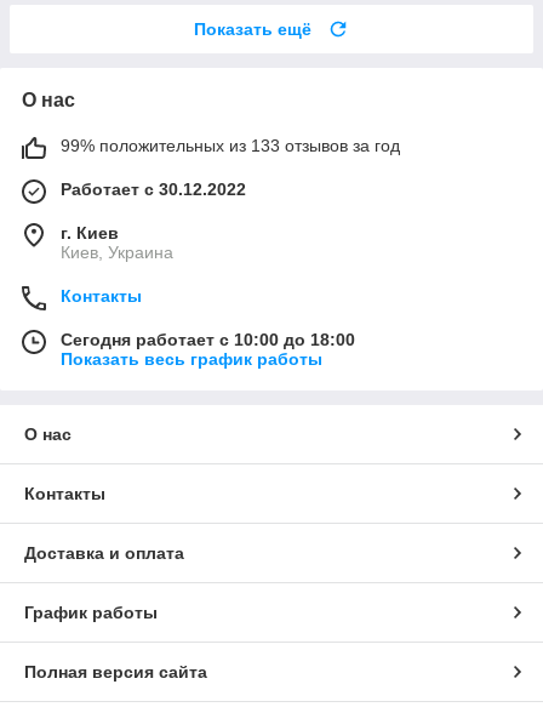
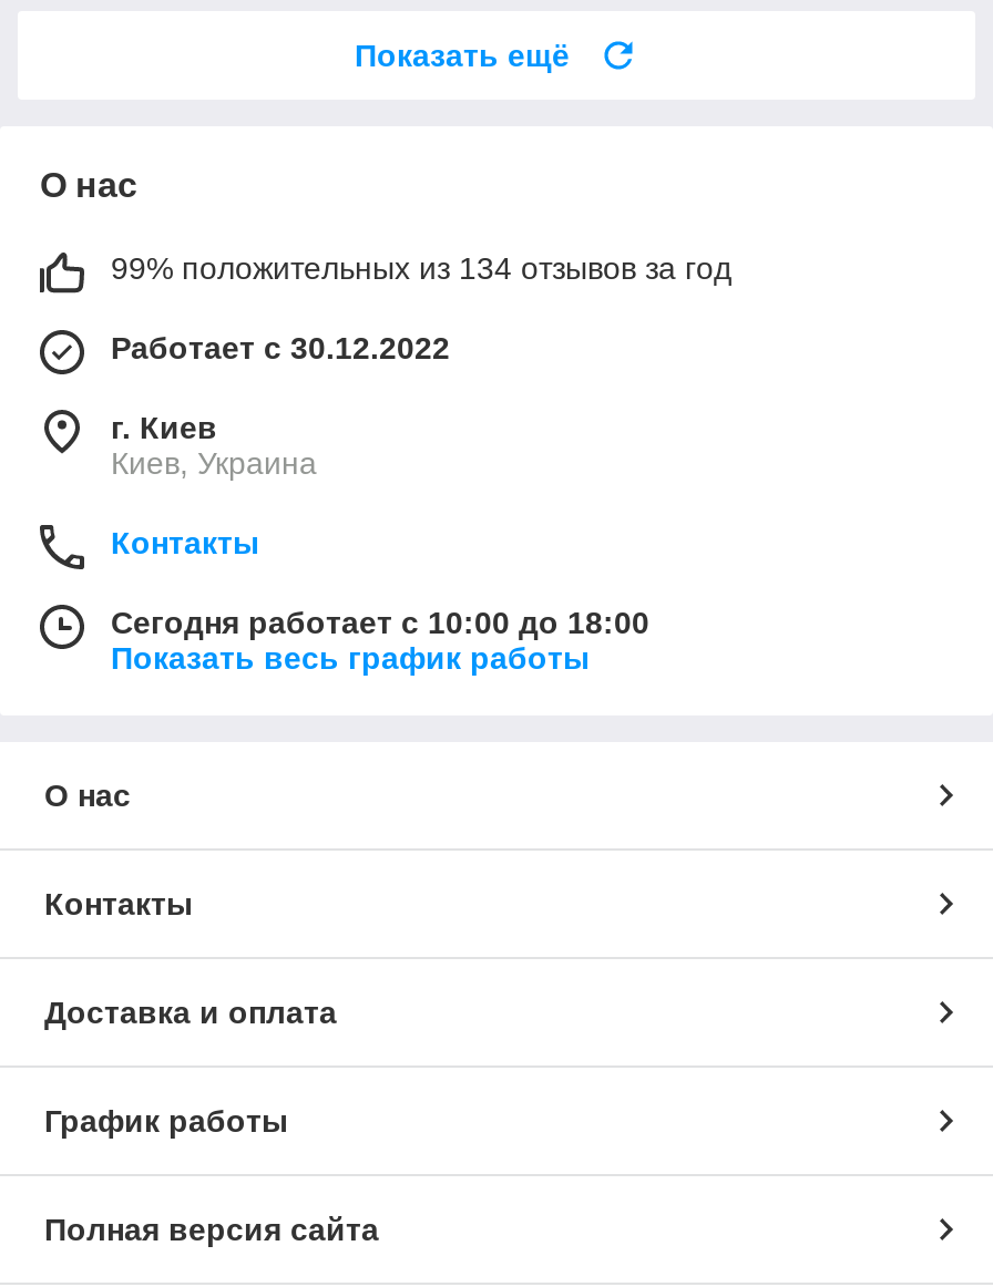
[61,136,400,155] 99% положительных из 133 отзывов за год -> [111,250,731,286] 99% положительных из 134 отзывов за год

